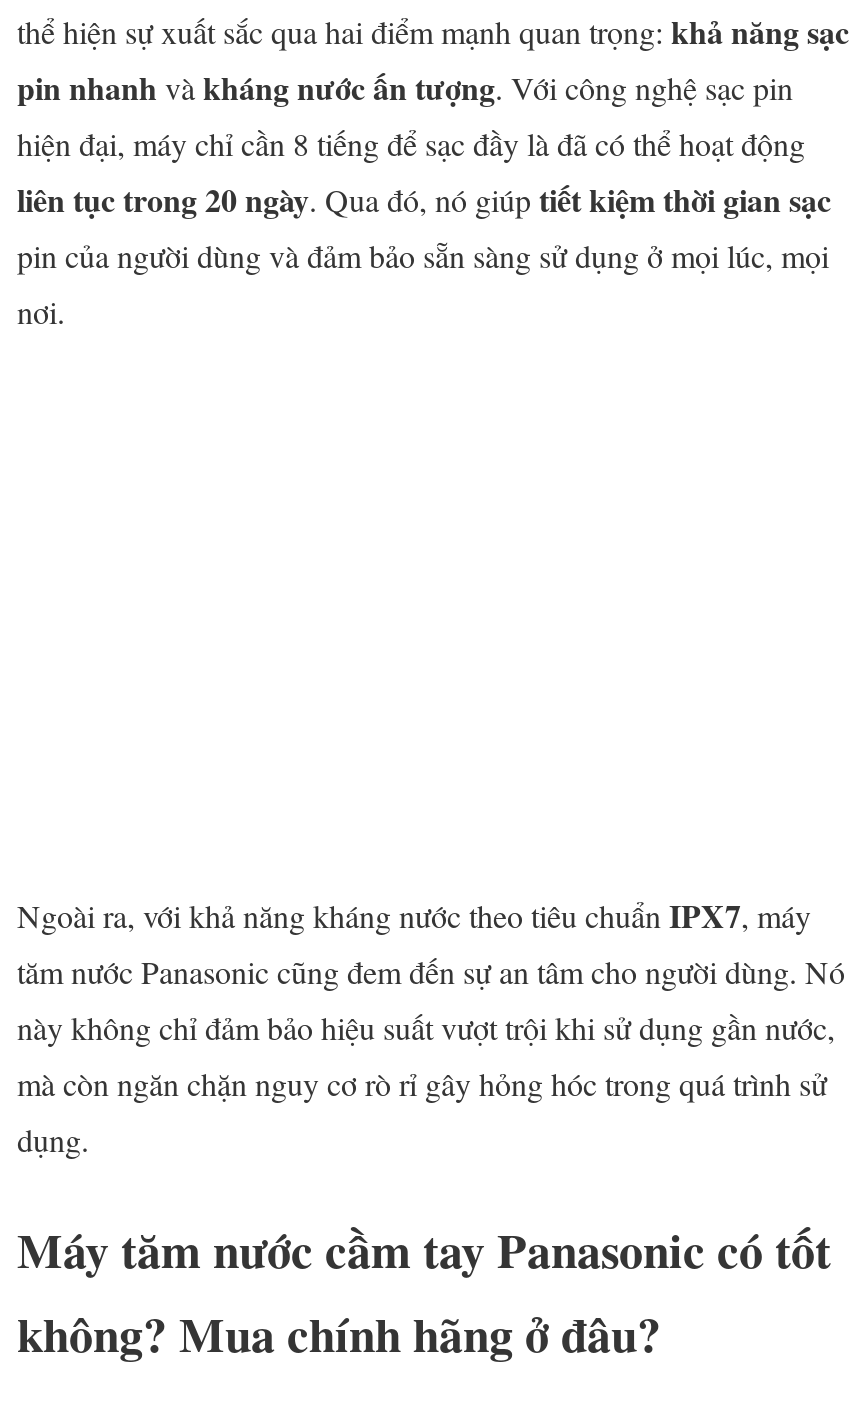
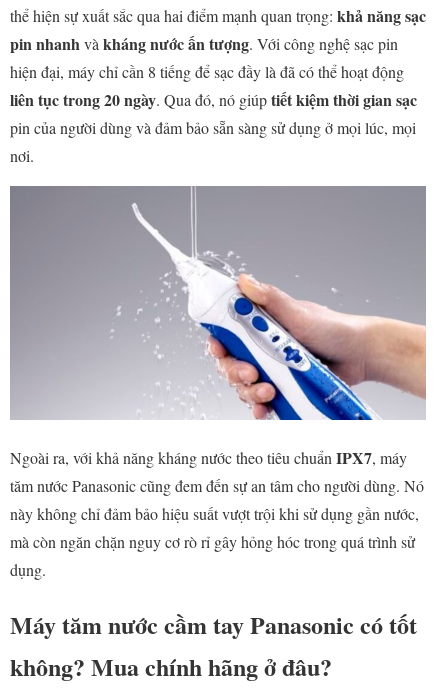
none -> [9,185,427,421] [image]

